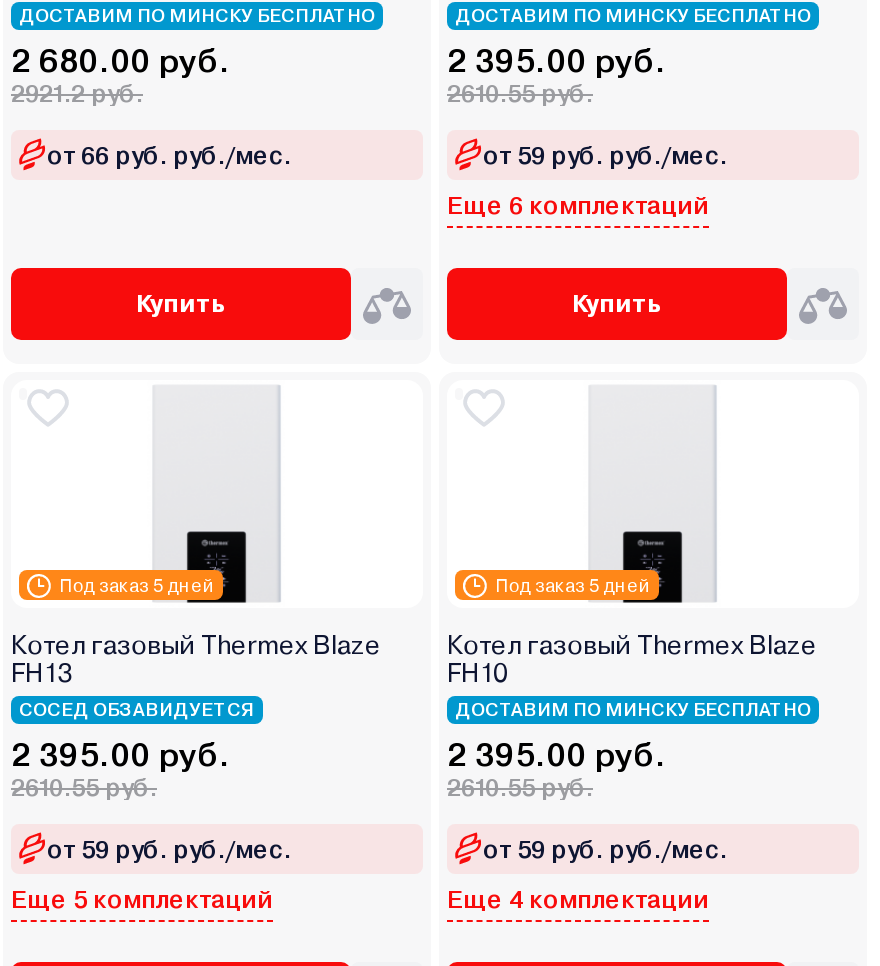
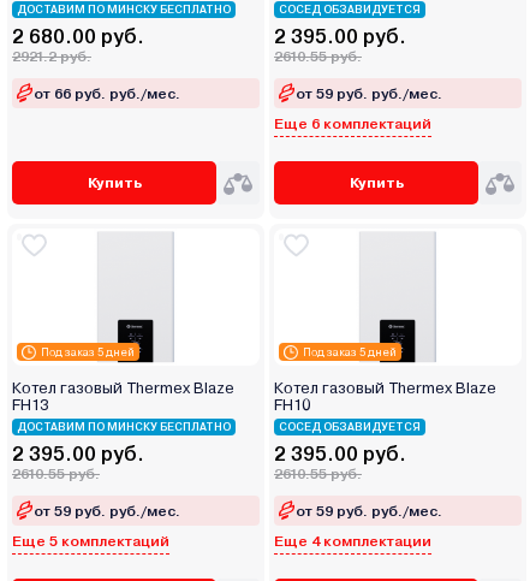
[455,6,811,26] ДОСТАВИМ ПО МИНСКУ БЕСПЛАТНО -> [279,4,421,16] СОСЕД ОБЗАВИДУЕТСЯ
[19,700,255,720] СОСЕД ОБЗАВИДУЕТСЯ -> [17,421,231,433] ДОСТАВИМ ПО МИНСКУ БЕСПЛАТНО
[455,700,811,720] ДОСТАВИМ ПО МИНСКУ БЕСПЛАТНО -> [279,421,421,433] СОСЕД ОБЗАВИДУЕТСЯ

